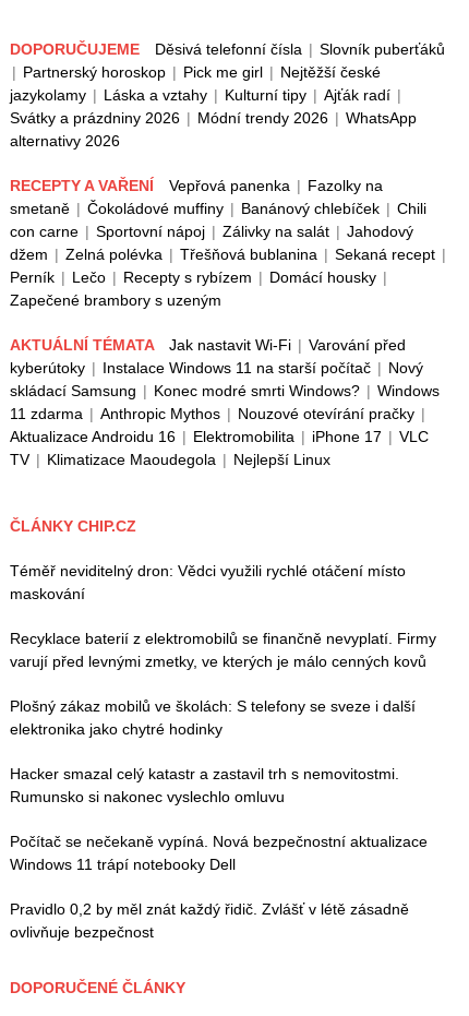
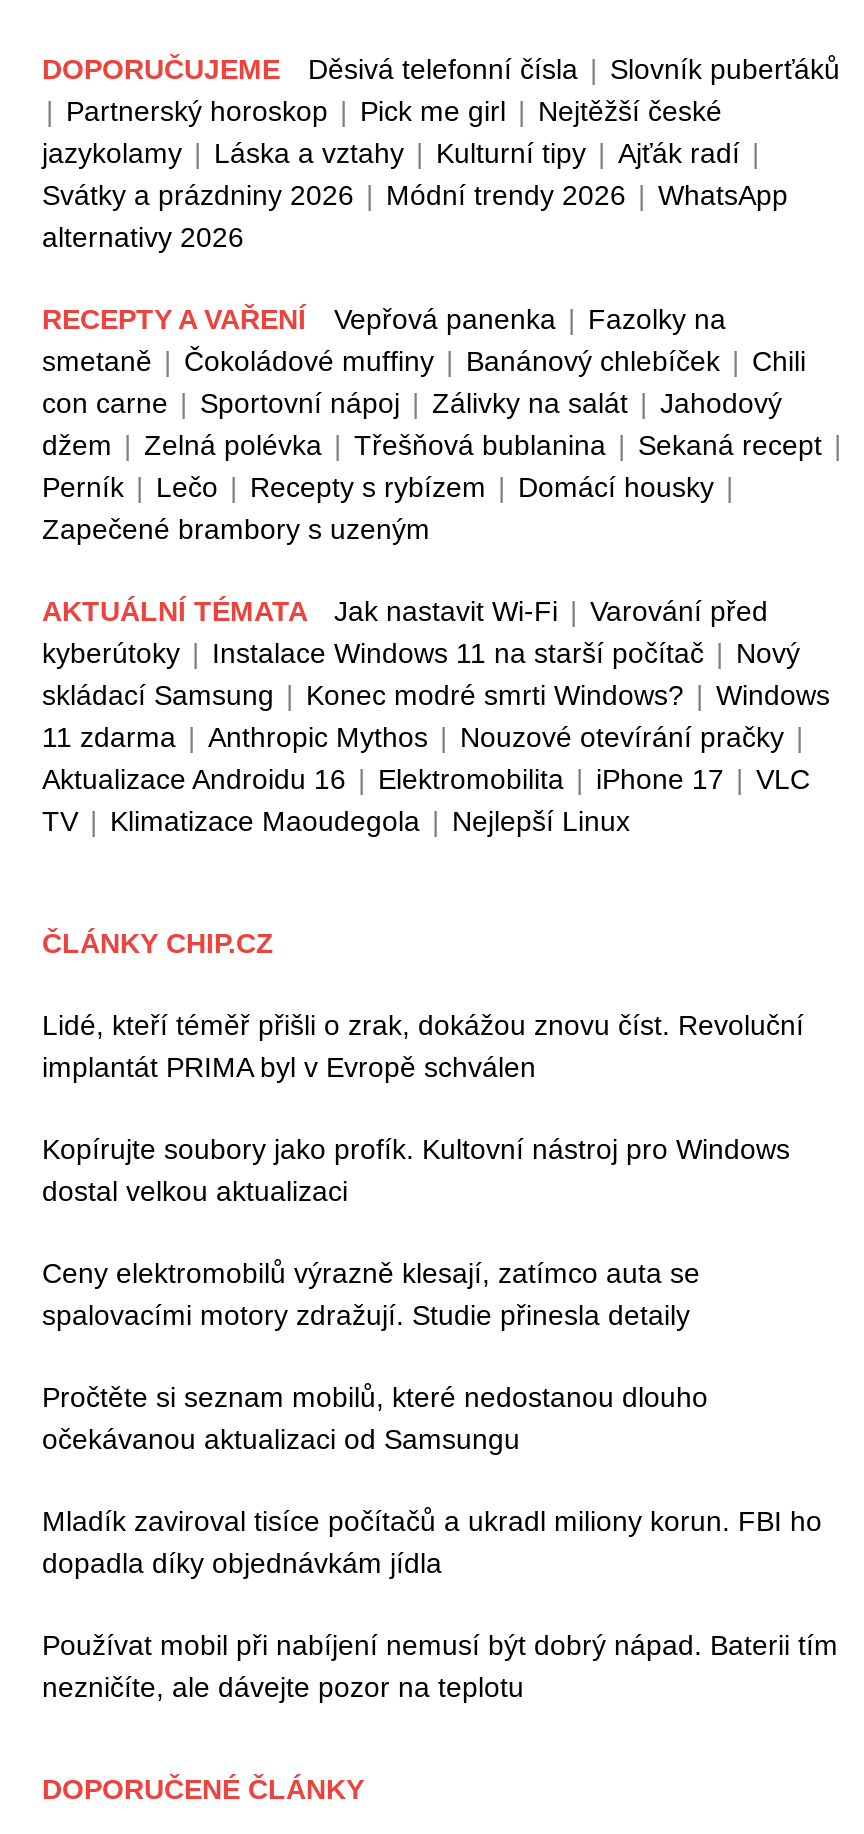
[10,562,406,602] Téměř neviditelný dron: Vědci využili rychlé otáčení místo | maskování -> [42,1009,804,1083] Lidé, kteří téměř přišli o zrak, dokážou znovu číst. Revoluční | implantát PRIMA byl v Evropě schválen
[10,630,436,670] Recyklace baterií z elektromobilů se finančně nevyplatí. Firmy | varují před levnými zmetky, ve kterých je málo cenných kovů -> [42,1133,790,1207] Kopírujte soubory jako profík. Kultovní nástroj pro Windows | dostal velkou aktualizaci
[10,697,416,738] Plošný zákaz mobilů ve školách: S telefony se sveze i další | elektronika jako chytré hodinky -> [42,1257,700,1331] Ceny elektromobilů výrazně klesají, zatímco auta se | spalovacími motory zdražují. Studie přinesla detaily
[10,765,399,805] Hacker smazal celý katastr a zastavil trh s nemovitostmi. | Rumunsko si nakonec vyslechlo omluvu -> [42,1381,708,1455] Pročtěte si seznam mobilů, které nedostanou dlouho | očekávanou aktualizaci od Samsungu
[10,833,428,873] Počítač se nečekaně vypíná. Nová bezpečnostní aktualizace | Windows 11 trápí notebooky Dell -> [42,1505,822,1579] Mladík zaviroval tisíce počítačů a ukradl miliony korun. FBI ho | dopadla díky objednávkám jídla
[10,900,409,941] Pravidlo 0,2 by měl znát každý řidič. Zvlášť v létě zásadně | ovlivňuje bezpečnost -> [42,1629,838,1703] Používat mobil při nabíjení nemusí být dobrý nápad. Baterii tím | nezničíte, ale dávejte pozor na teplotu

